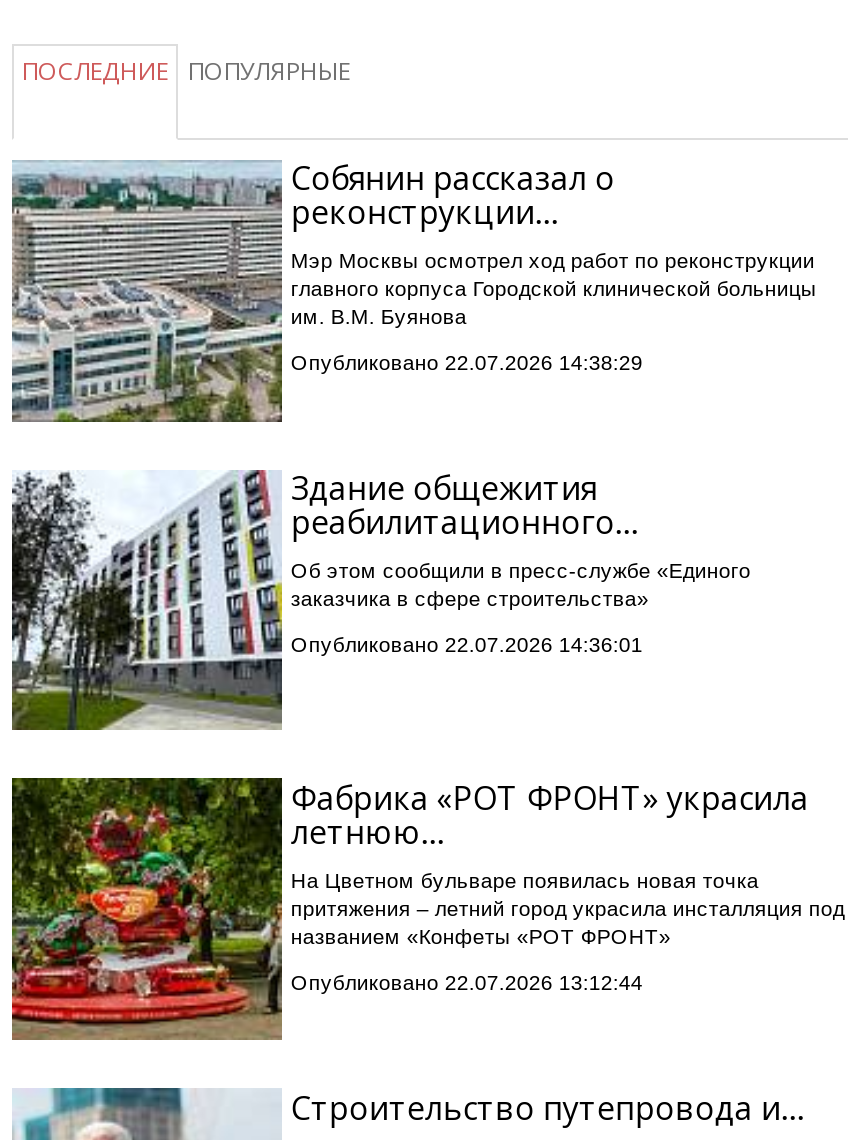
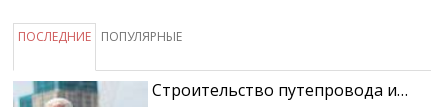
[12,157,817,656] [image] | Собянин рассказал о | реконструкции… | Мэр Москвы осмотрел ход работ по реконструкции | главного корпуса Городской клинической больницы | им. В.М. Буянова | Опубликовано 22.07.2026 14:38:29 | Здание общежития | реабилитационного… | Об этом сообщили в пресс-службе «Единого | заказчика в сфере строительства» | Опубликовано 22.07.2026 14:36:01 -> none
[10,470,845,994] [image] | Фабрика «РОТ ФРОНТ» украсила | летнюю… | На Цветном бульваре появилась новая точка | притяжения – летний город украсила инсталляция под | названием «Конфеты «РОТ ФРОНТ» | Опубликовано 22.07.2026 13:12:44 -> none
[10,776,284,1042] [image] -> none

